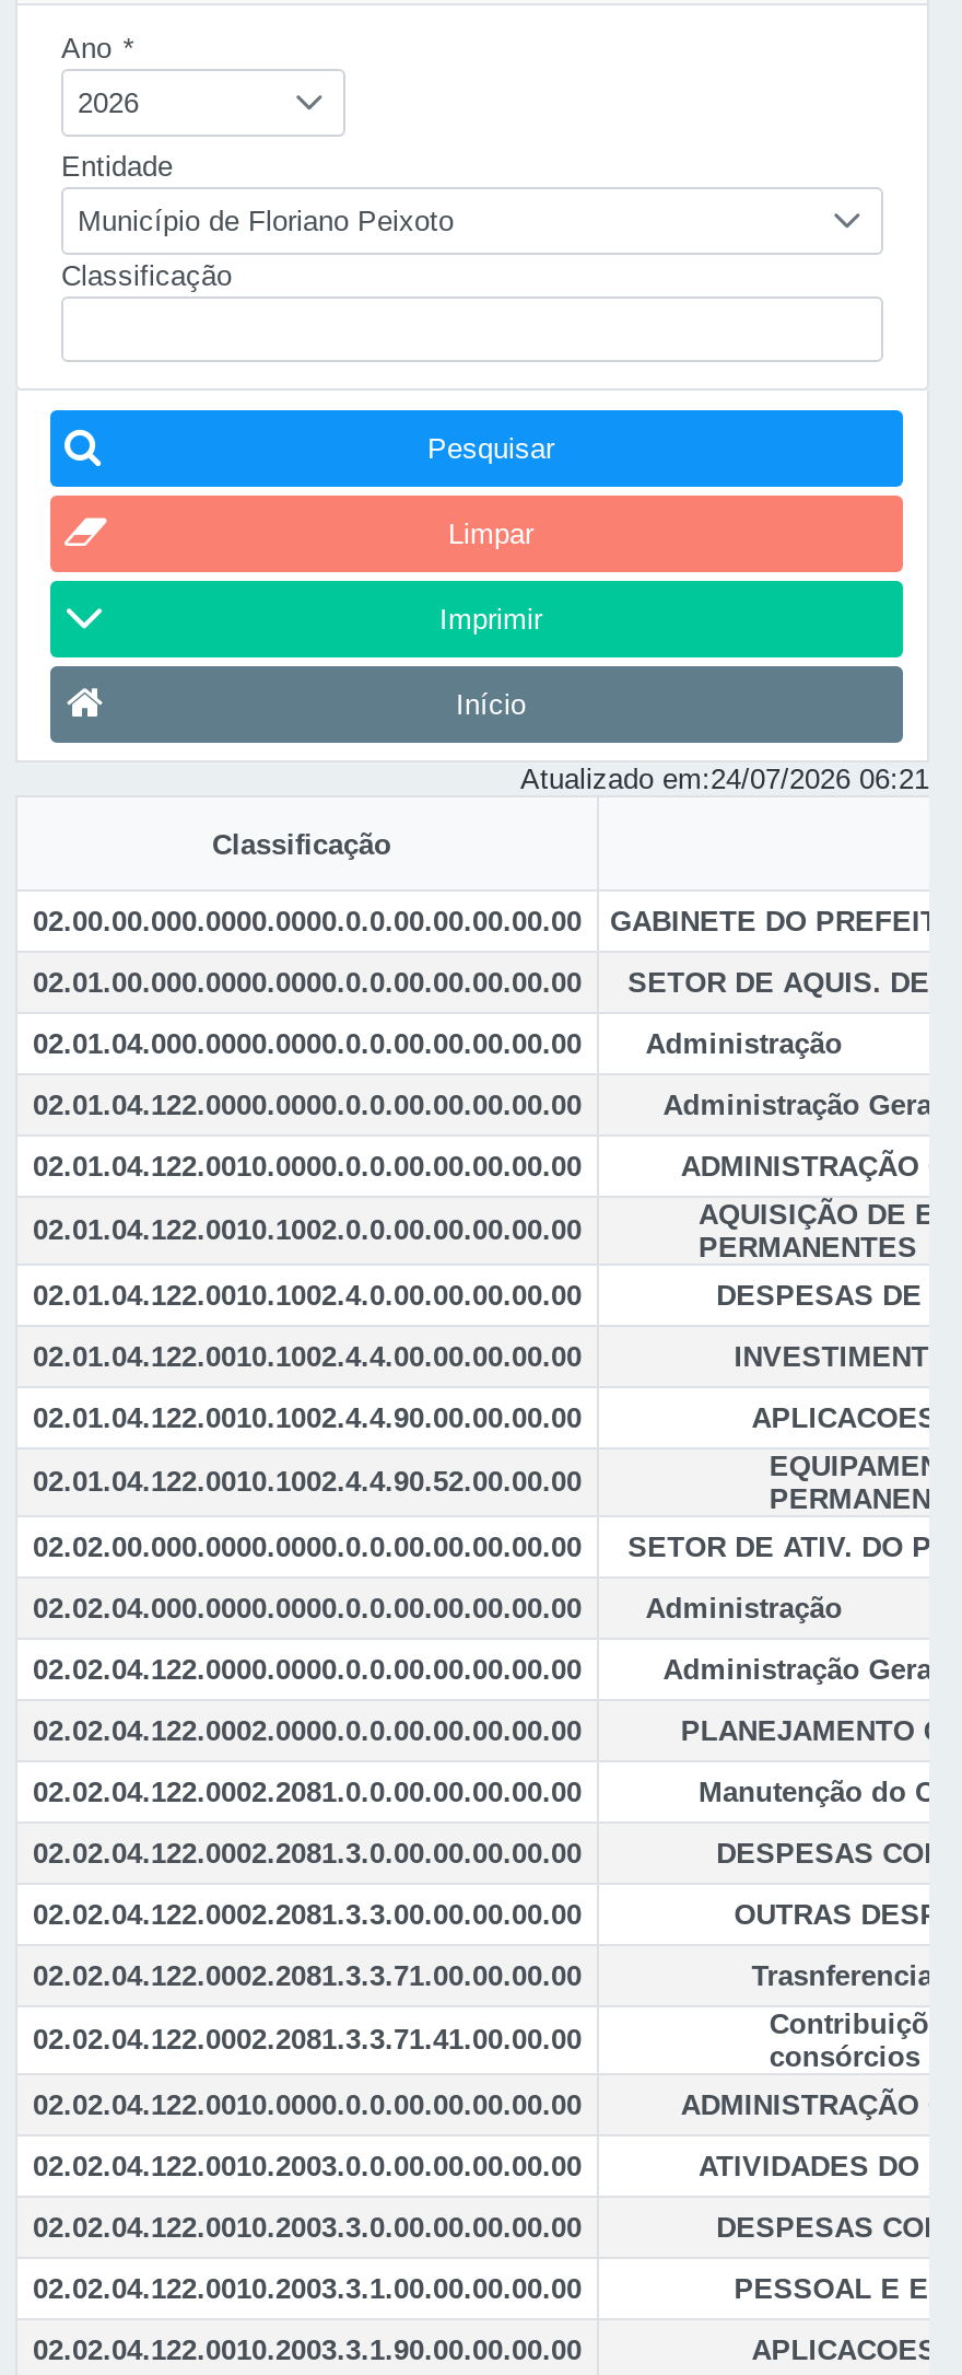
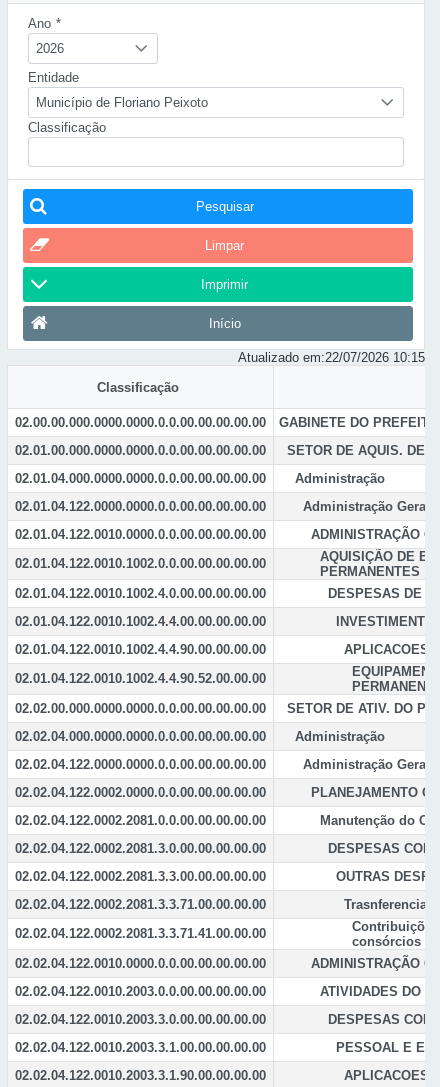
[520,763,929,796] Atualizado em:24/07/2026 06:21 -> [238,350,425,365] Atualizado em:22/07/2026 10:15

